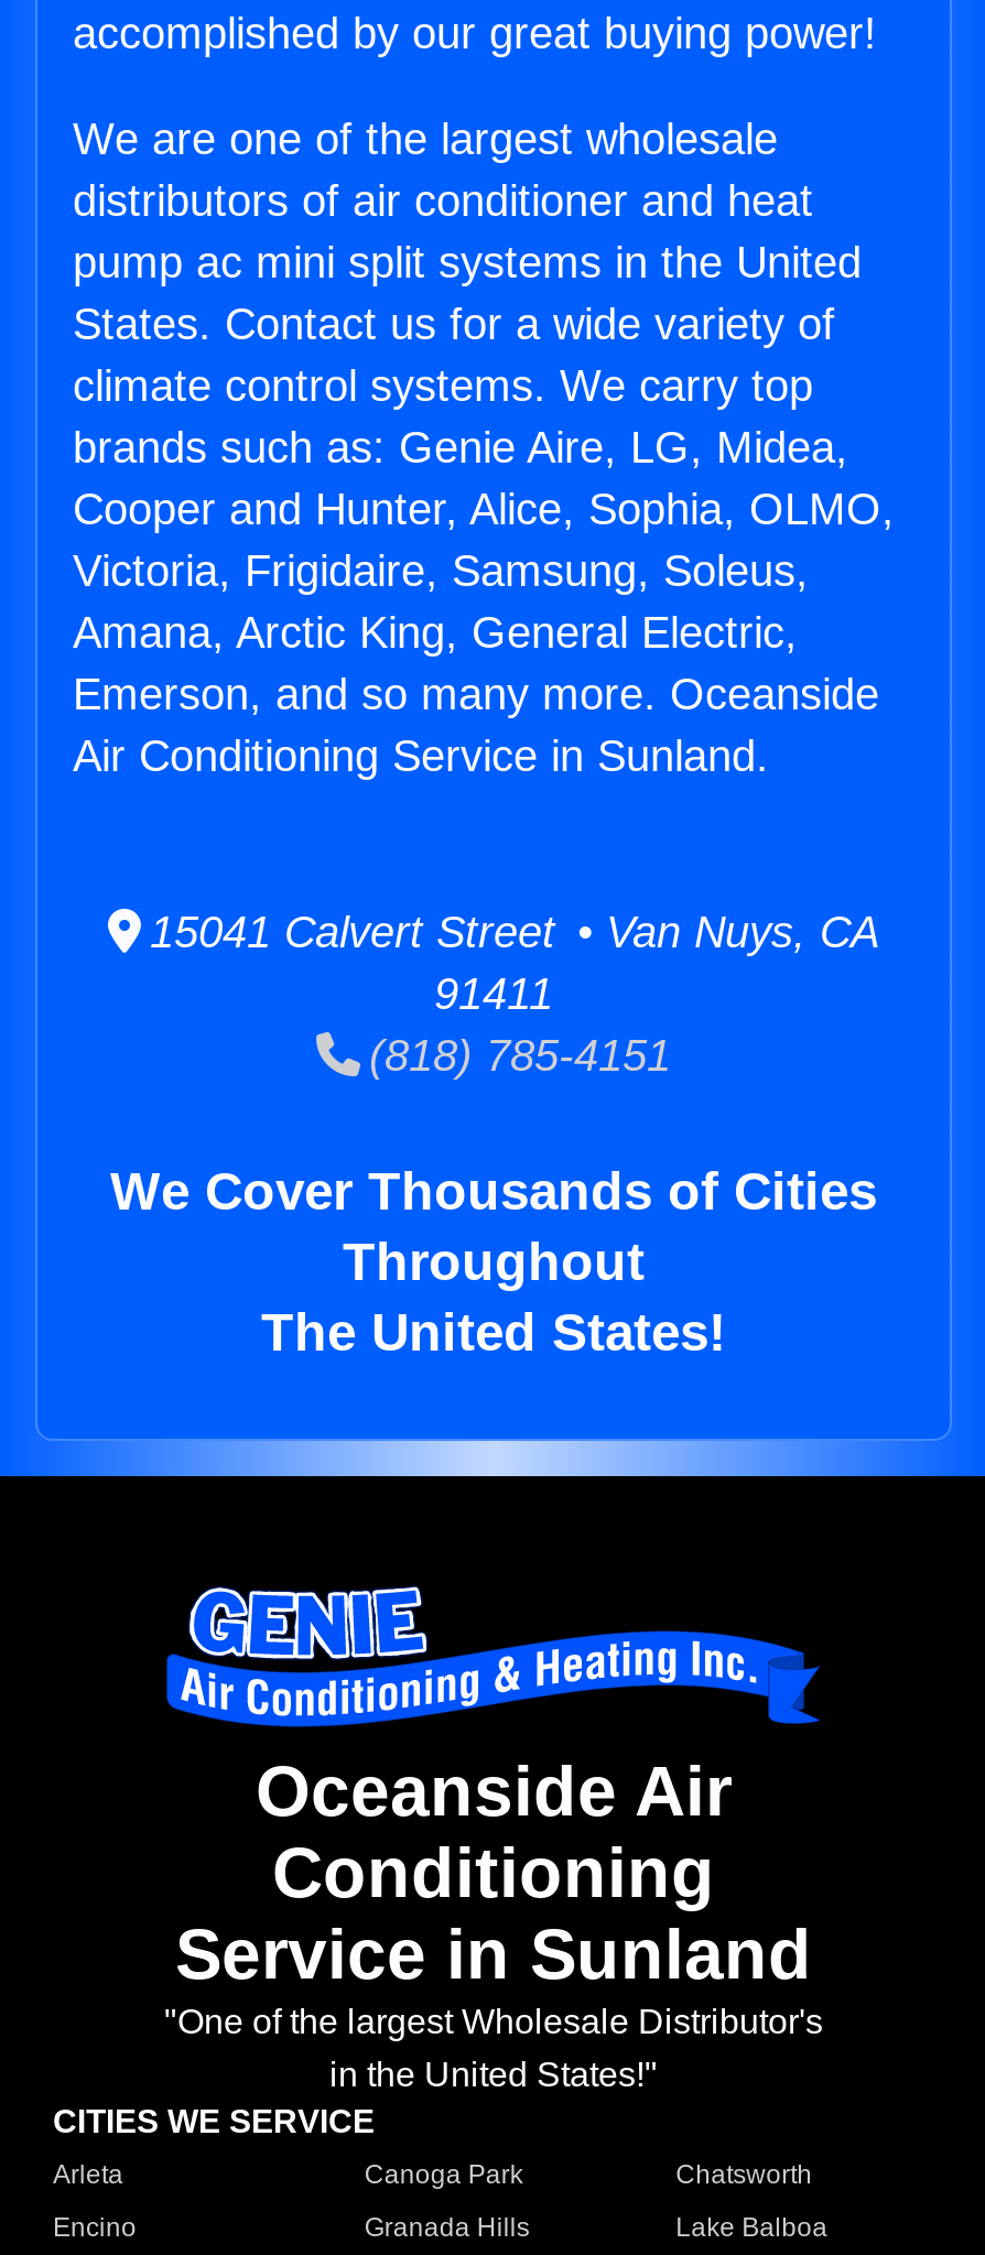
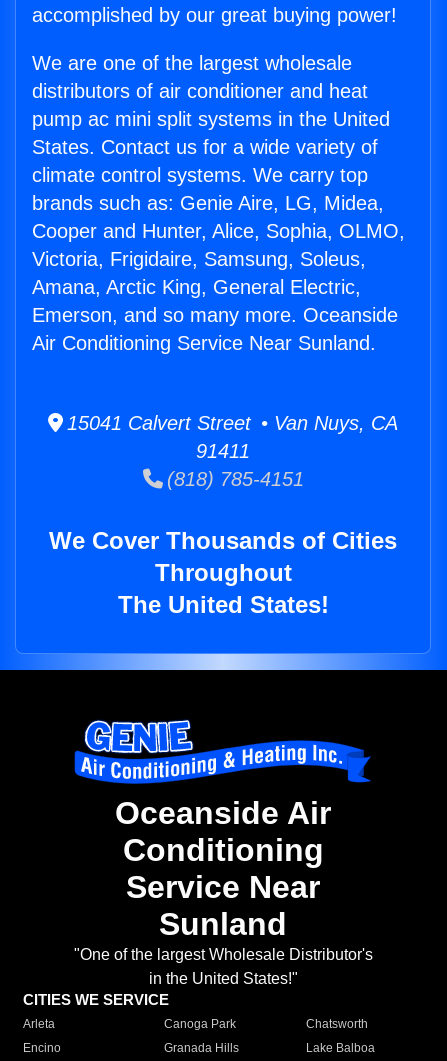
[73,732,769,780] Air Conditioning Service in Sunland. -> [32,332,376,354] Air Conditioning Service Near Sunland.
[175,1915,812,1995] Service in Sunland -> [126,869,320,942] Service Near | Sunland

